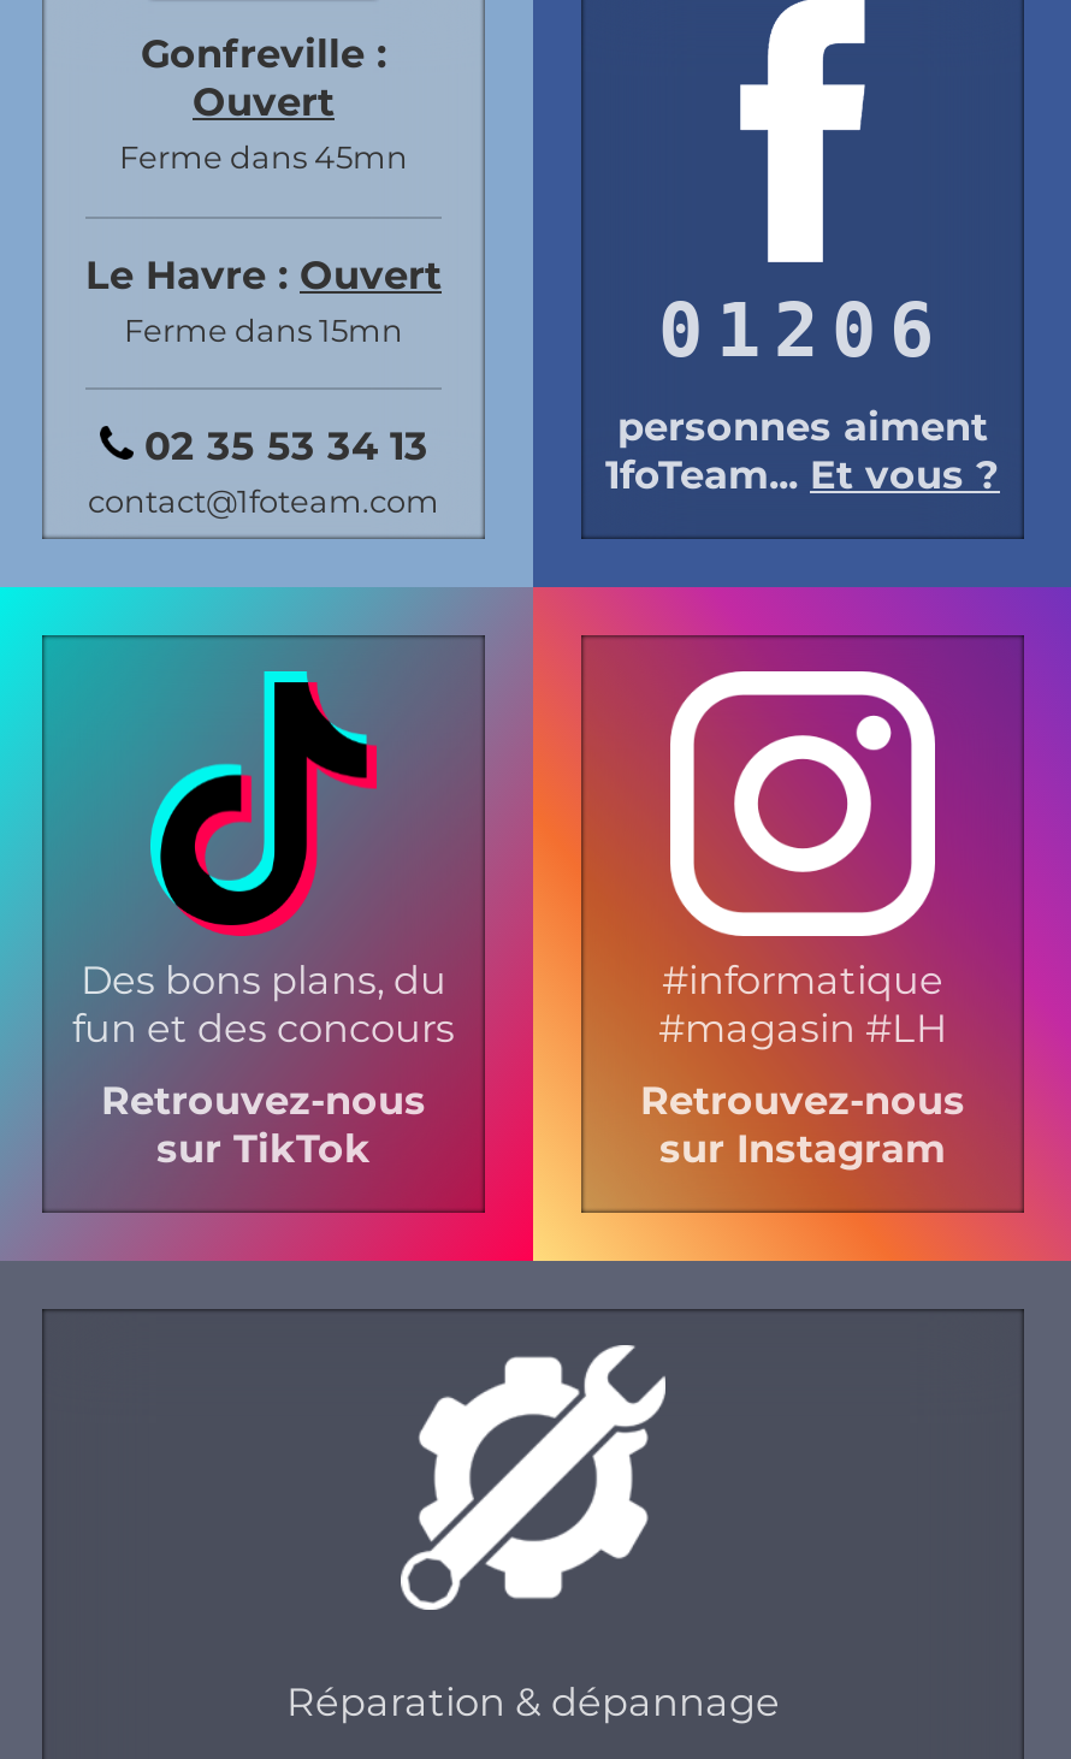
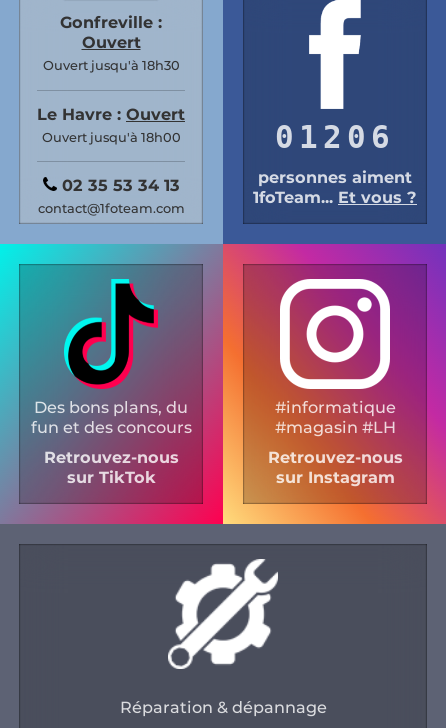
[119,141,408,177] Ferme dans 45mn -> [42,58,179,73] Ouvert jusqu'à 18h30
[124,312,403,348] Ferme dans 15mn -> [41,130,180,145] Ouvert jusqu'à 18h00

